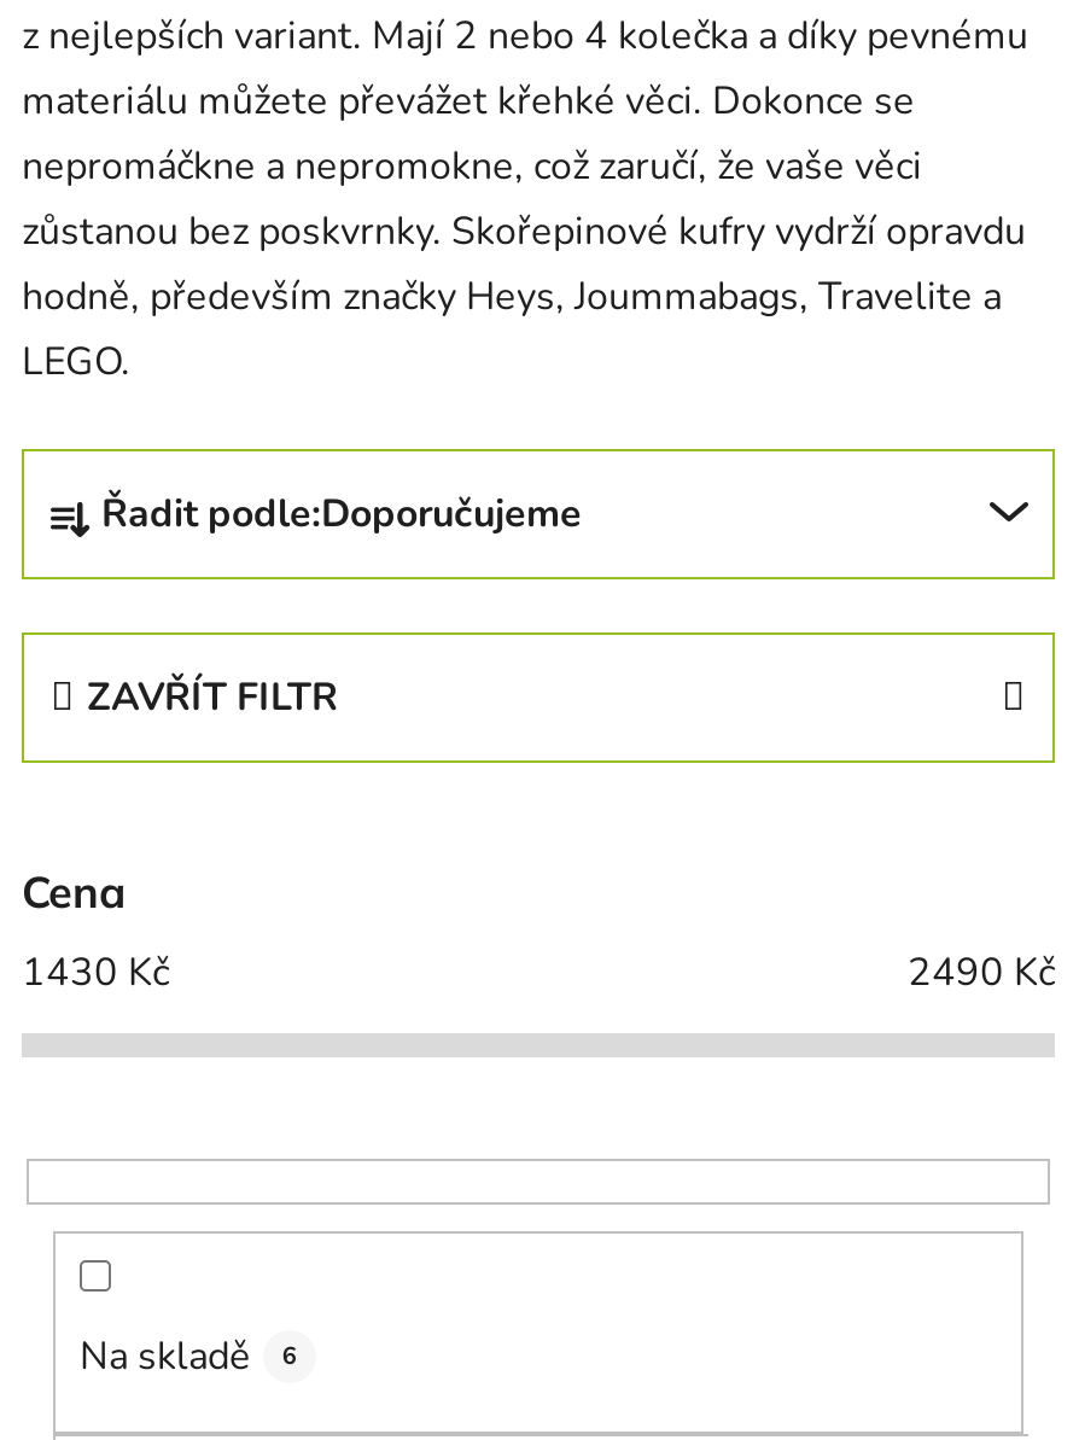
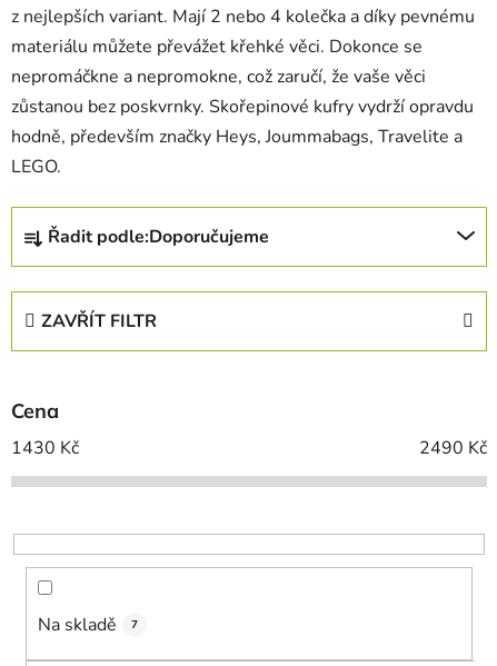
[80,1330,296,1383] Na skladě 6 -> [38,612,138,637] Na skladě 7

